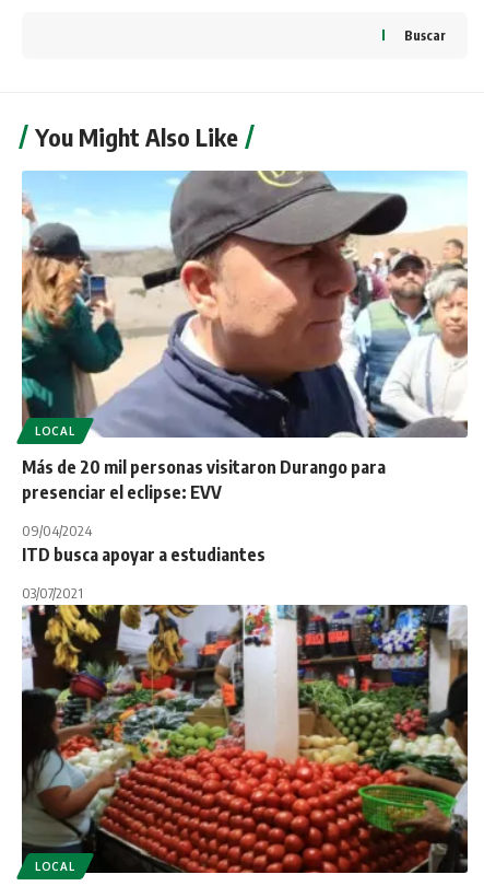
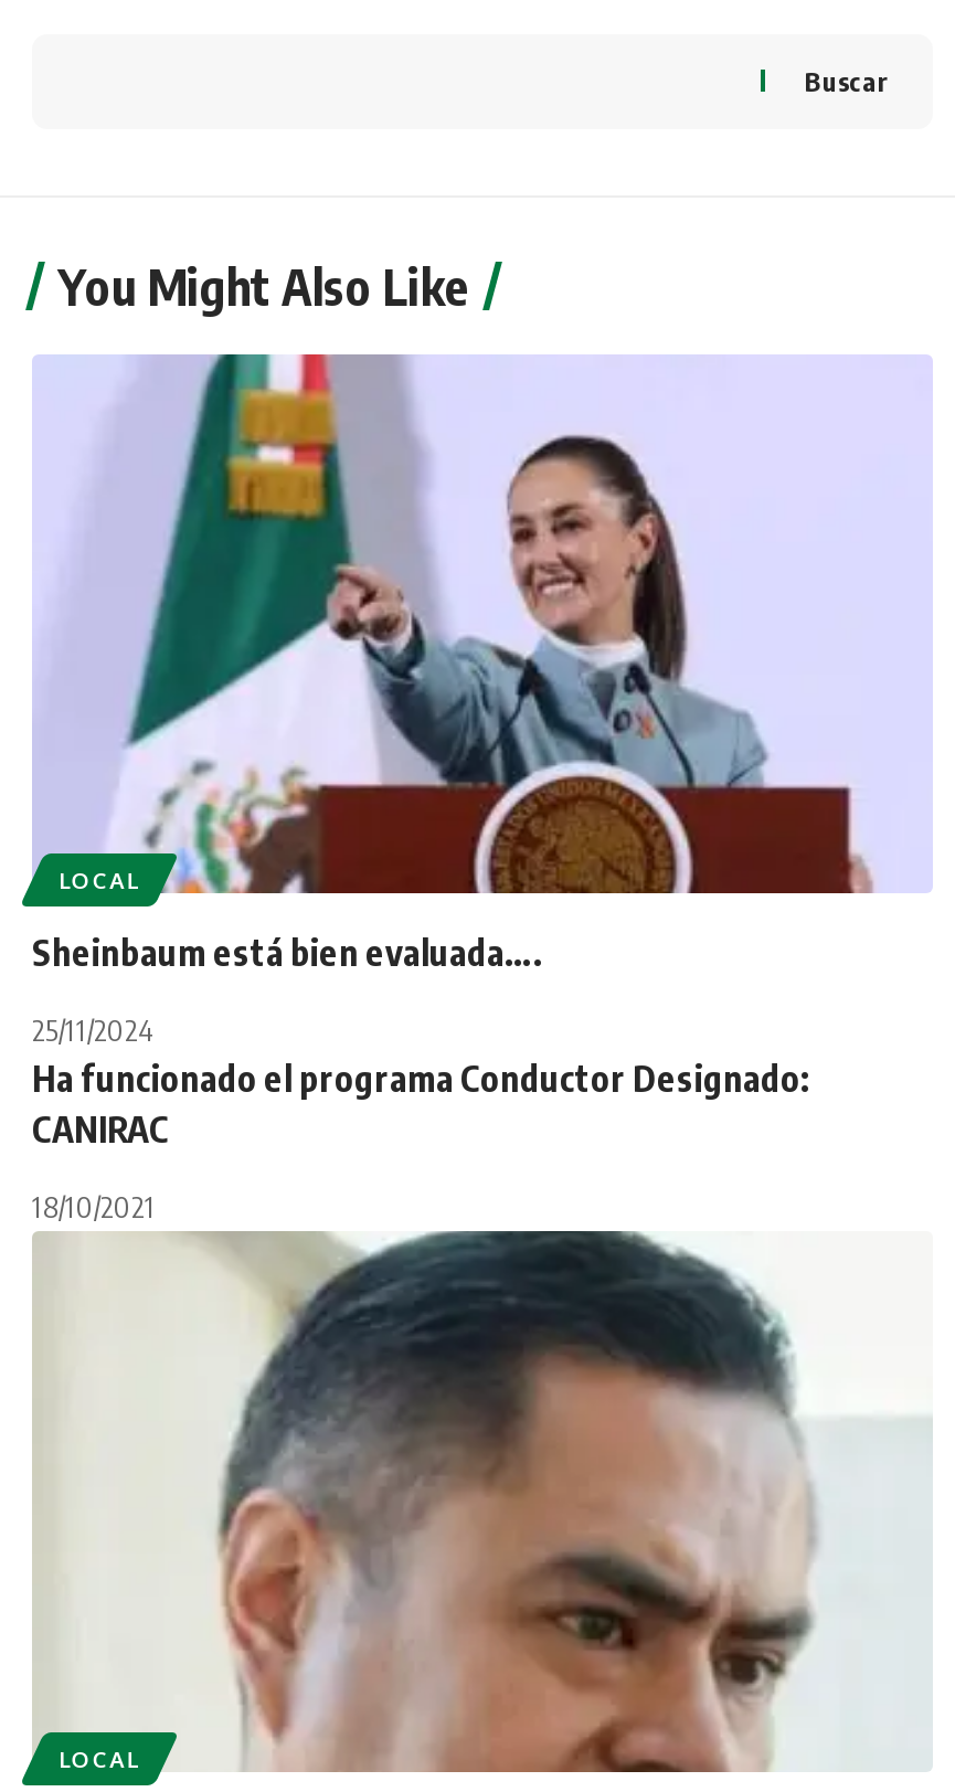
[21,170,469,504] [image] | Más de 20 mil personas visitaron Durango para | presenciar el eclipse: EVV -> [32,352,933,976] [image] | Sheinbaum está bien evaluada….
[22,522,265,566] 09/04/2024 | ITD busca apoyar a estudiantes -> [32,1013,811,1152] 25/11/2024 | Ha funcionado el programa Conductor Designado: | CANIRAC
[22,585,83,602] 03/07/2021 -> [32,1190,156,1225] 18/10/2021
[21,604,469,874] [image] -> [32,1229,933,1774] [image]

